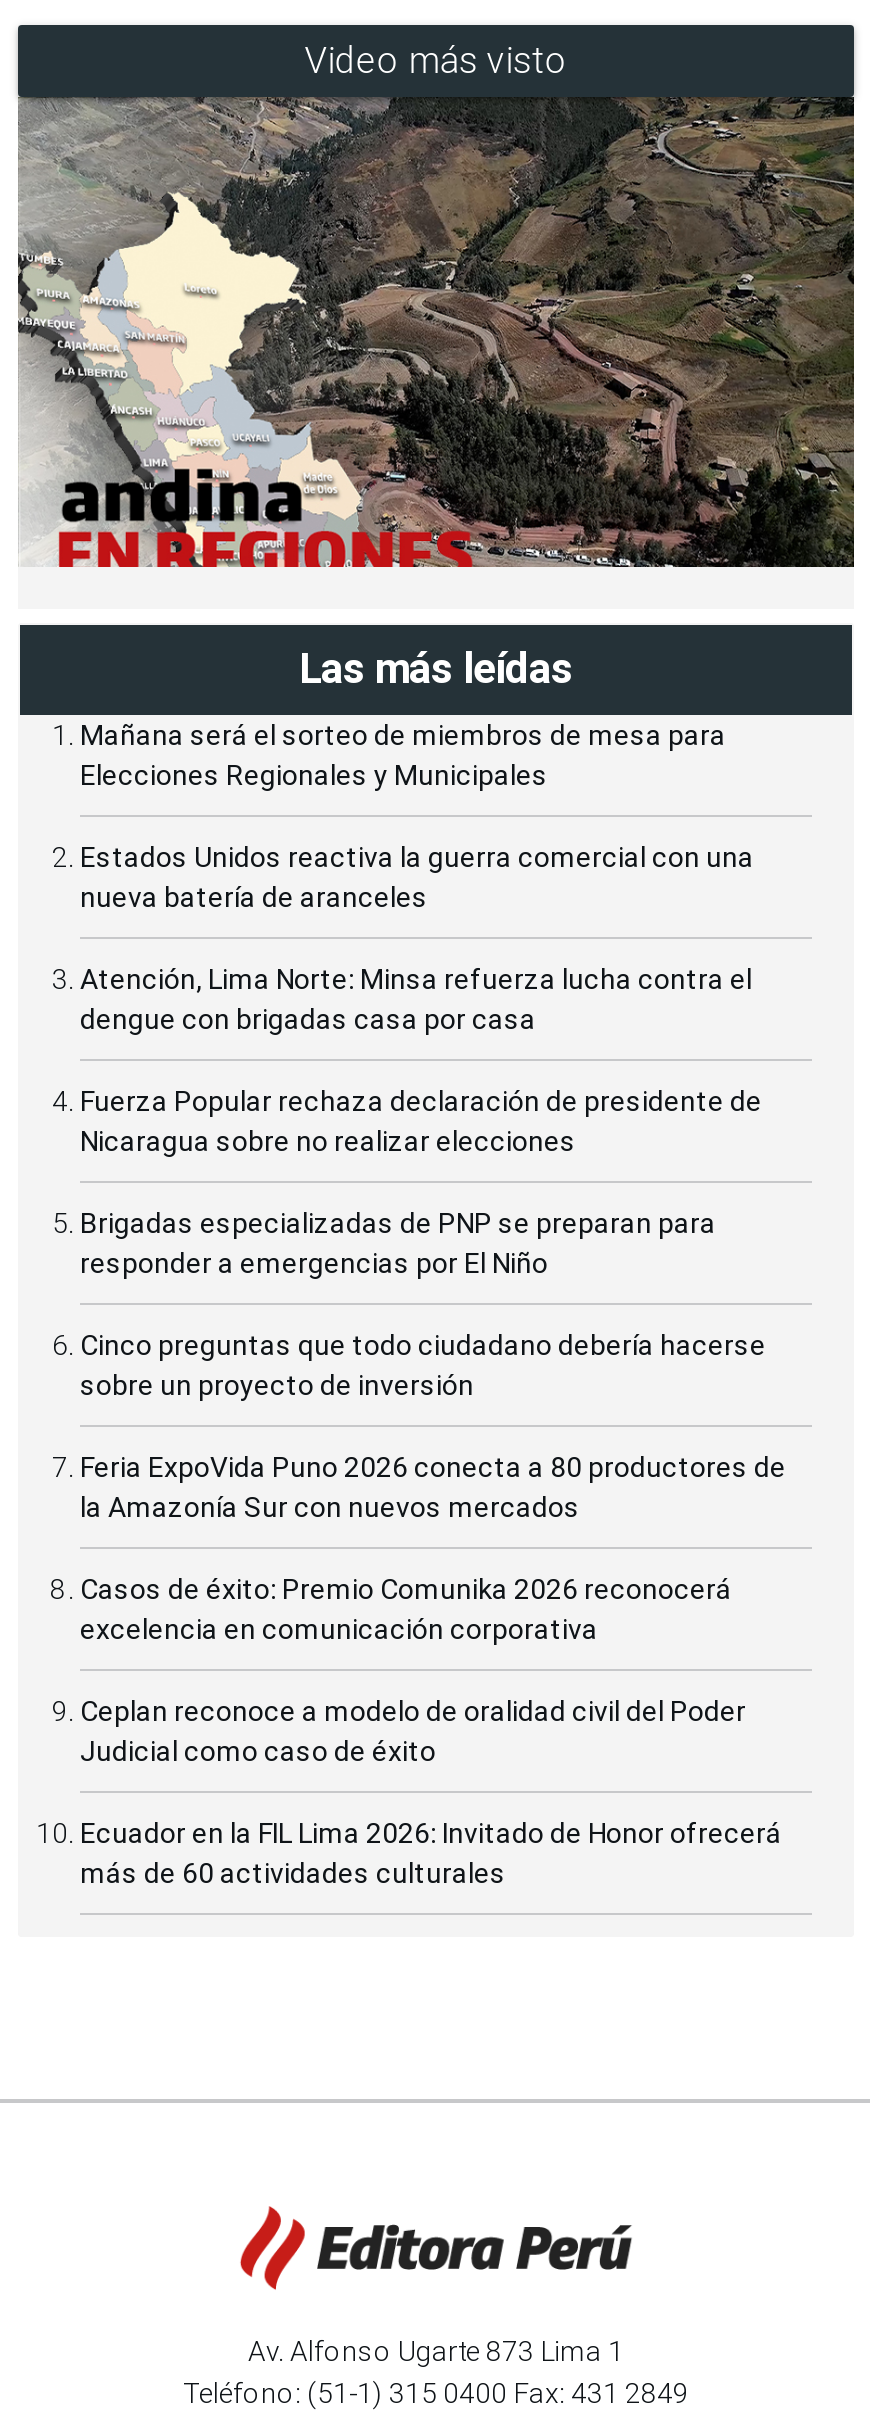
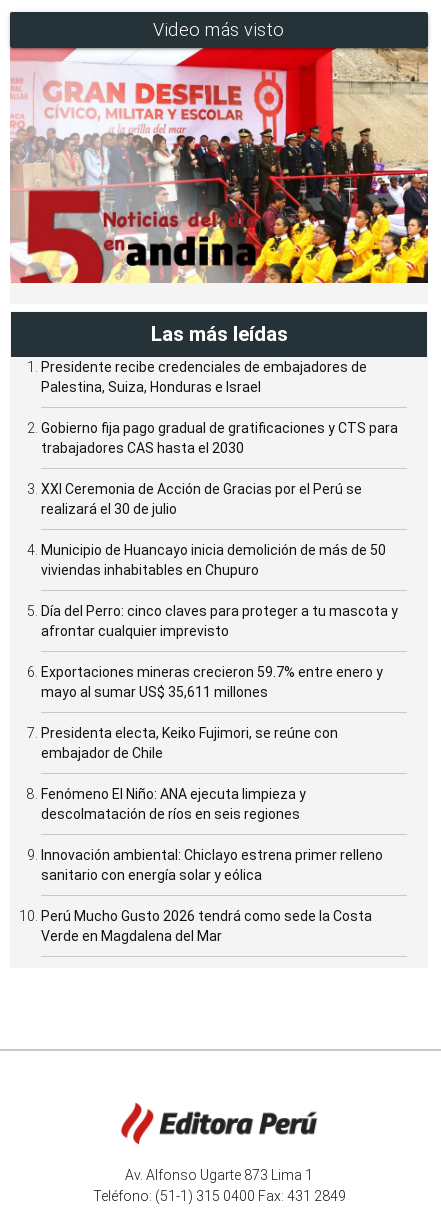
[16,97,856,569] [image] -> [10,47,429,284] [image]
[80,719,726,791] Mañana será el sorteo de miembros de mesa para | Elecciones Regionales y Municipales -> [41,359,367,395] Presidente recibe credenciales de embajadores de | Palestina, Suiza, Honduras e Israel
[80,841,754,913] Estados Unidos reactiva la guerra comercial con una | nueva batería de aranceles -> [41,420,398,456] Gobierno fija pago gradual de gratificaciones y CTS para | trabajadores CAS hasta el 2030
[80,963,752,1035] Atención, Lima Norte: Minsa refuerza lucha contra el | dengue con brigadas casa por casa -> [41,481,362,517] XXI Ceremonia de Acción de Gracias por el Perú se | realizará el 30 de julio
[80,1085,762,1157] Fuerza Popular rechaza declaración de presidente de | Nicaragua sobre no realizar elecciones -> [41,542,386,578] Municipio de Huancayo inicia demolición de más de 50 | viviendas inhabitables en Chupuro
[80,1207,716,1279] Brigadas especializadas de PNP se preparan para | responder a emergencias por El Niño -> [41,603,398,639] Día del Perro: cinco claves para proteger a tu mascota y | afrontar cualquier imprevisto
[80,1329,766,1401] Cinco preguntas que todo ciudadano debería hacerse | sobre un proyecto de inversión -> [41,664,383,700] Exportaciones mineras crecieron 59.7% entre enero y | mayo al sumar US$ 35,611 millones
[80,1451,786,1523] Feria ExpoVida Puno 2026 conecta a 80 productores de | la Amazonía Sur con nuevos mercados -> [41,725,338,761] Presidenta electa, Keiko Fujimori, se reúne con | embajador de Chile
[80,1573,732,1645] Casos de éxito: Premio Comunika 2026 reconocerá | excelencia en comunicación corporativa -> [41,786,306,822] Fenómeno El Niño: ANA ejecuta limpieza y | descolmatación de ríos en seis regiones
[80,1695,746,1767] Ceplan reconoce a modelo de oralidad civil del Poder | Judicial como caso de éxito -> [41,847,383,883] Innovación ambiental: Chiclayo estrena primer relleno | sanitario con energía solar y eólica
[80,1817,782,1889] Ecuador en la FIL Lima 2026: Invitado de Honor ofrecerá | más de 60 actividades culturales -> [41,908,372,944] Perú Mucho Gusto 2026 tendrá como sede la Costa | Verde en Magdalena del Mar

